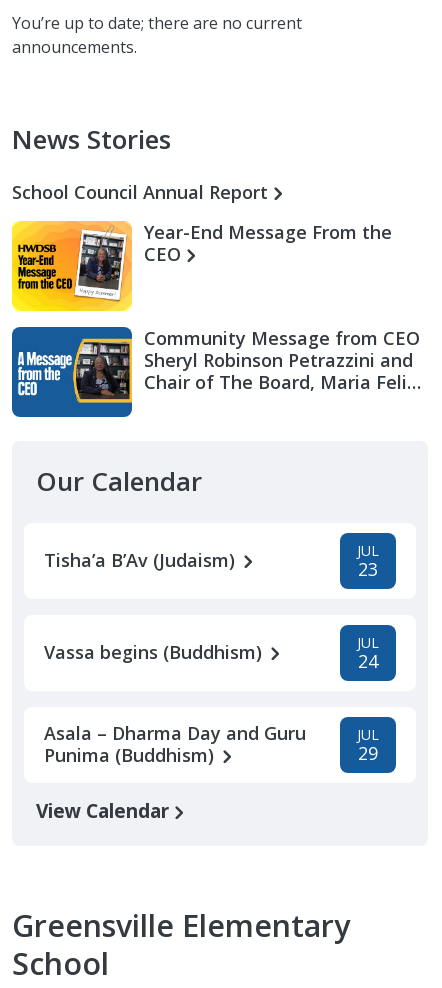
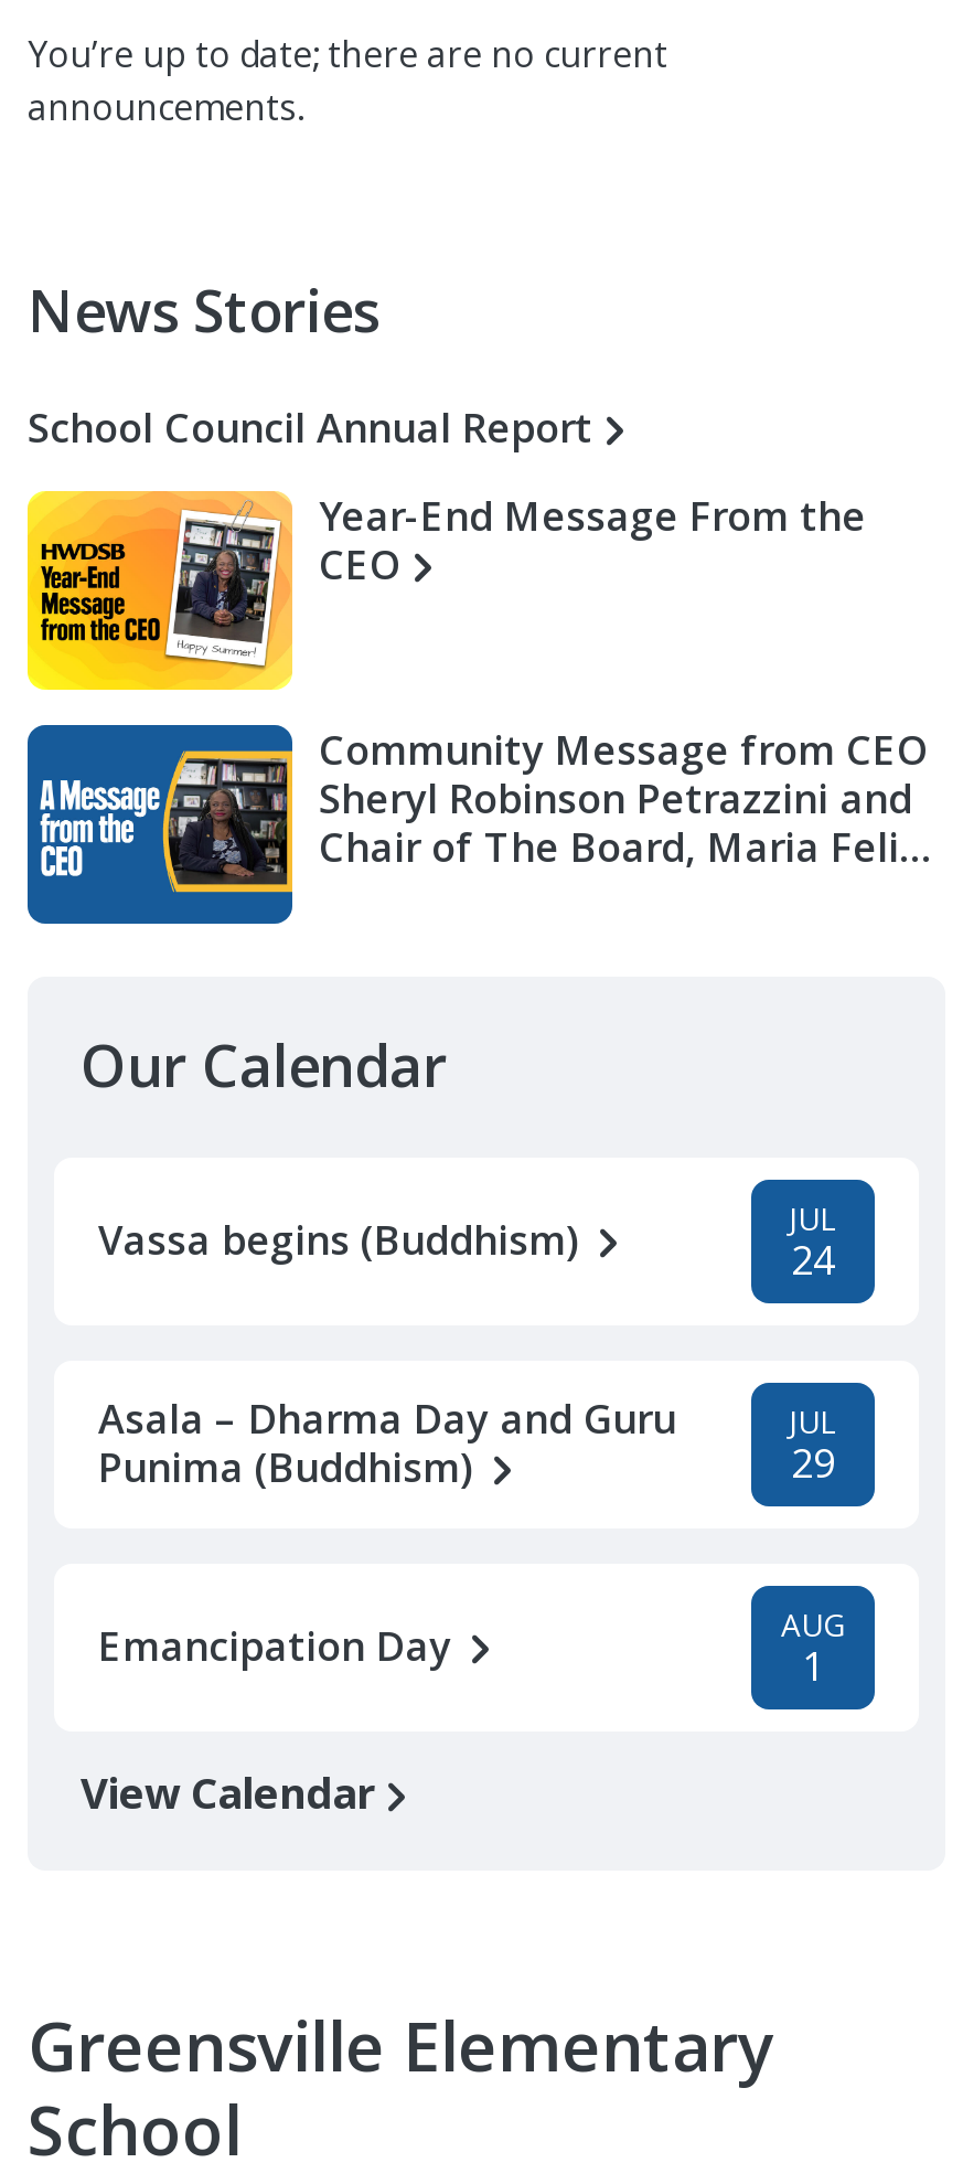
[44,541,379,581] Tisha’a B’Av (Judaism) | JUL | 23 -> none
moved [44,633,379,767] -> [98,1197,837,1493]: Vassa begins (Buddhism) | JUL | 24 | Asala – Dharma Day and Guru | Punima (Buddhism) | JUL | 29
none -> [98,1604,845,1692] Emancipation Day | AUG | 1

